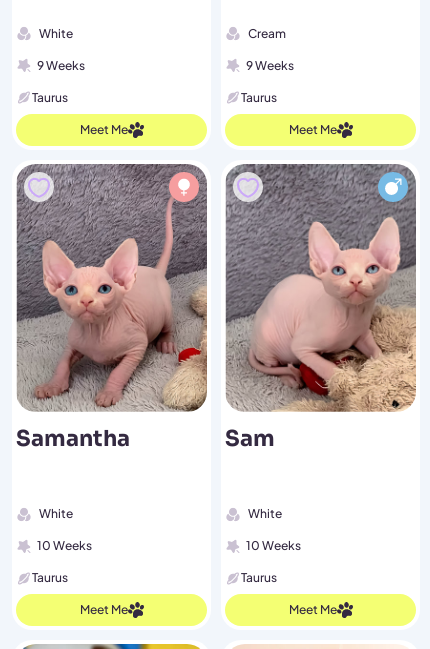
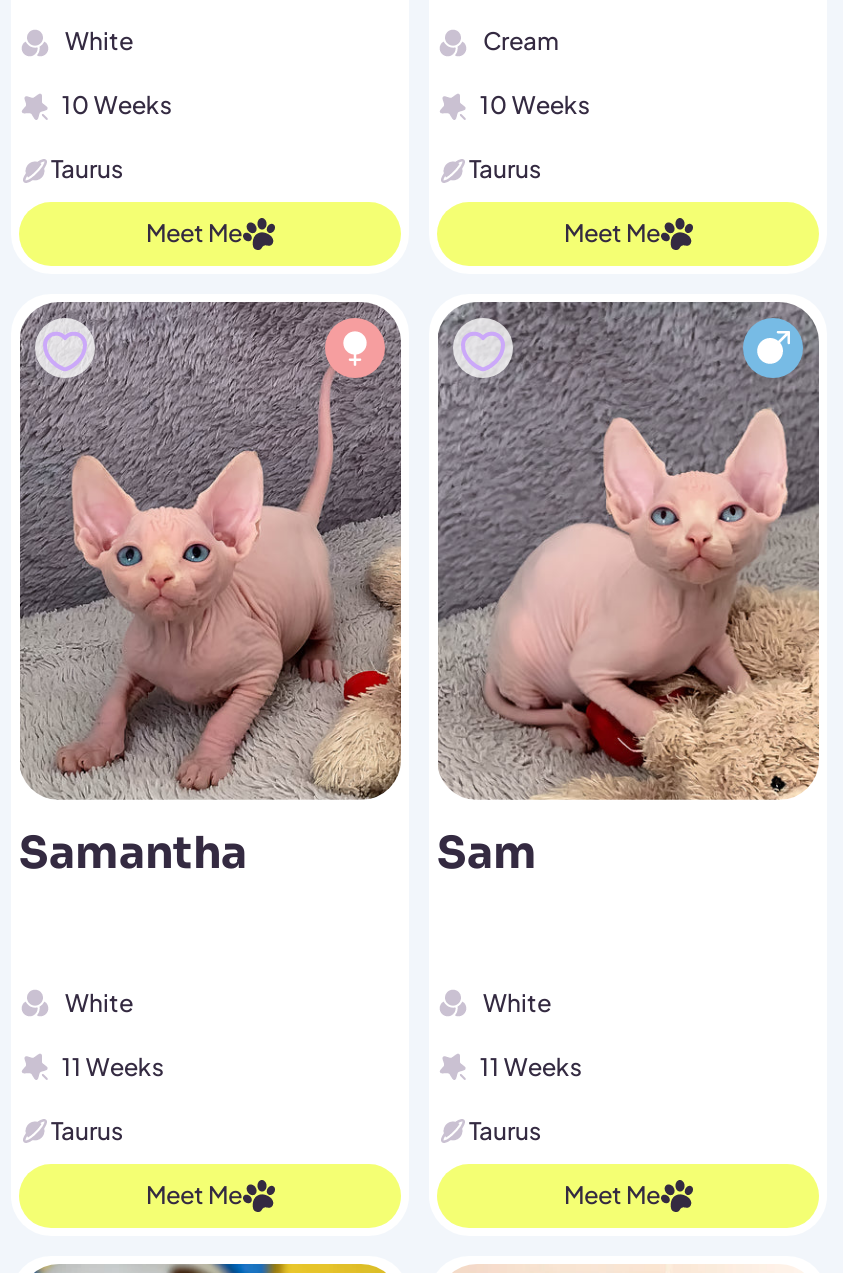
[37,58,85,73] 9 Weeks -> [62,91,172,121] 10 Weeks
[246,58,294,73] 9 Weeks -> [480,91,590,121] 10 Weeks
[37,538,92,553] 10 Weeks -> [62,1051,164,1081] 11 Weeks
[246,538,301,553] 10 Weeks -> [480,1051,582,1081] 11 Weeks

